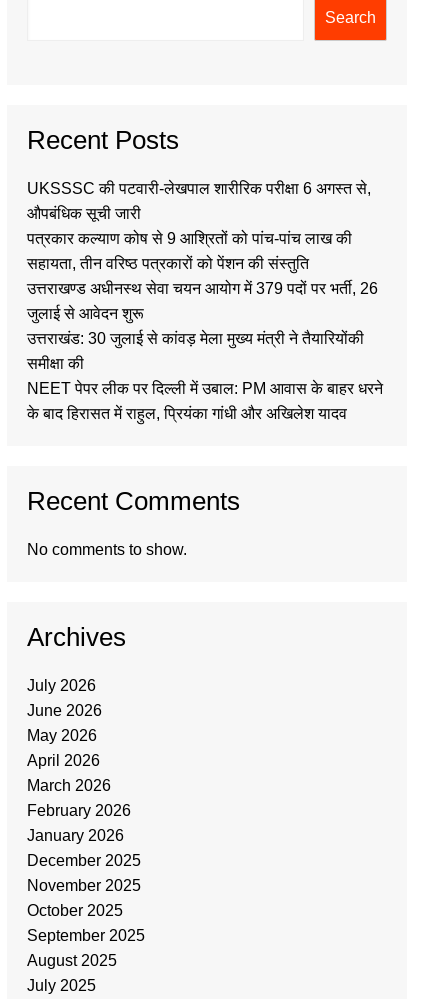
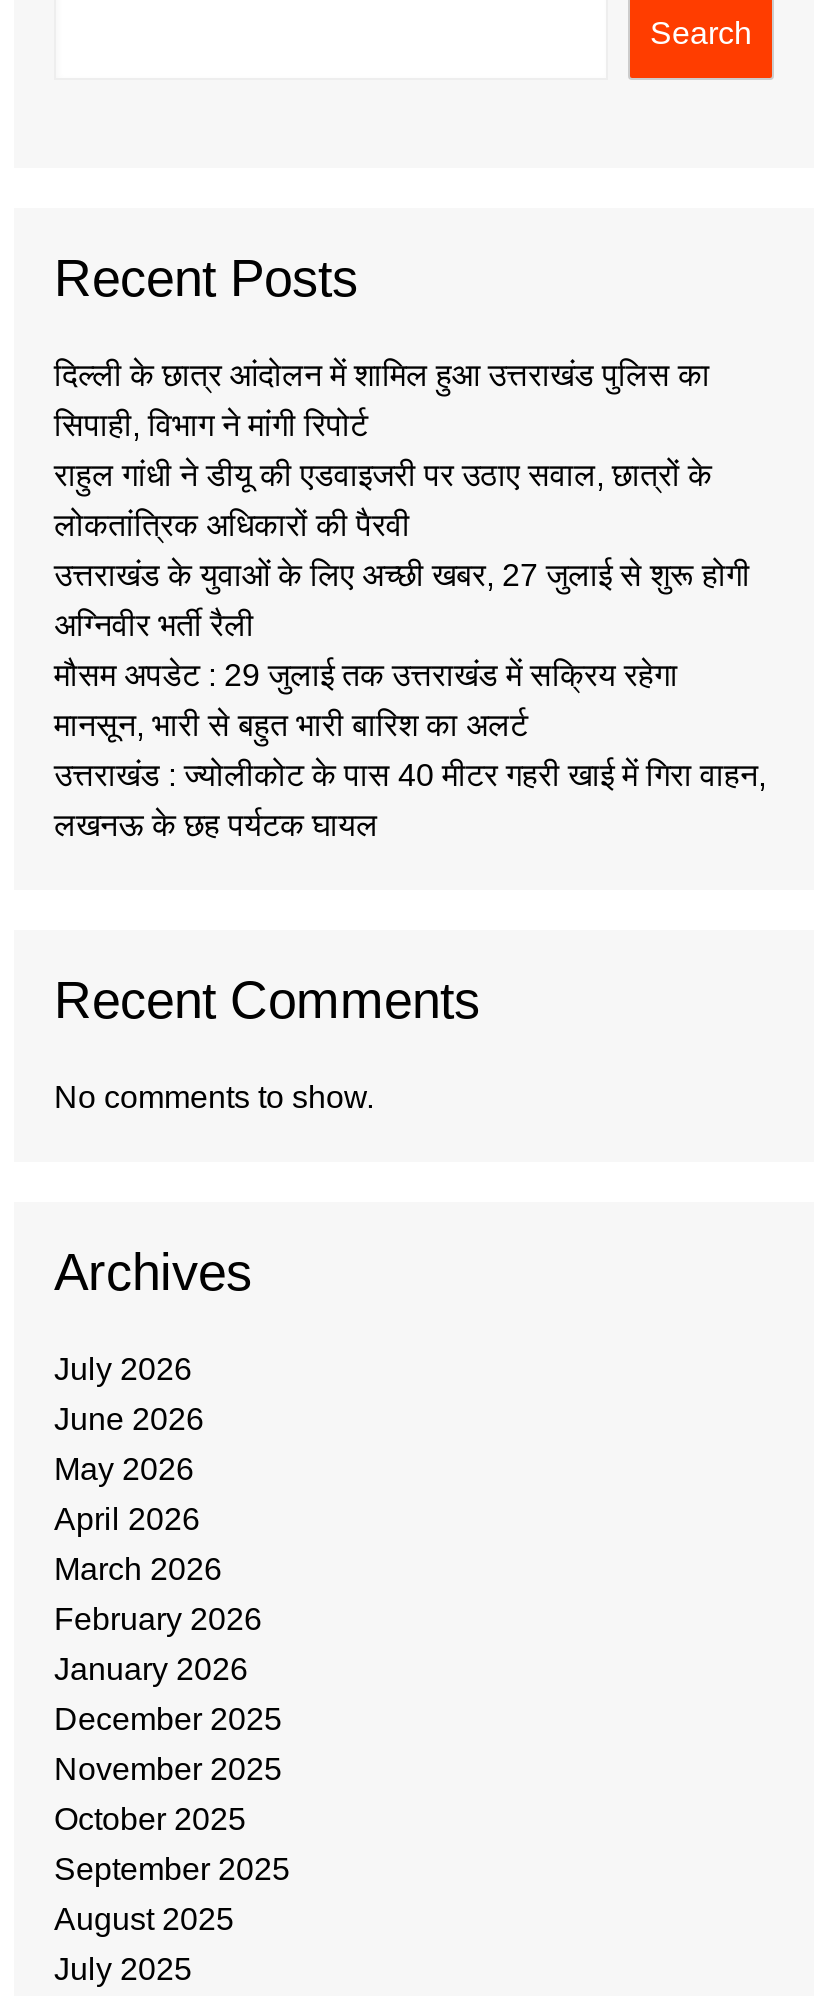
[27,180,371,197] UKSSSC की पटवारी-लेखपाल शारीरिक परीक्षा 6 अगस्त से, -> [54,357,710,391] दिल्ली के छात्र आंदोलन में शामिल हुआ उत्तराखंड पुलिस का
[27,205,141,222] औपबंधिक सूची जारी -> [54,407,368,441] सिपाही, विभाग ने मांगी रिपोर्ट
[27,230,352,247] पत्रकार कल्याण कोष से 9 आश्रितों को पांच-पांच लाख की -> [54,457,712,491] राहुल गांधी ने डीयू की एडवाइजरी पर उठाए सवाल, छात्रों के
[27,255,309,272] सहायता, तीन वरिष्ठ पत्रकारों को पेंशन की संस्तुति -> [54,507,410,541] लोकतांत्रिक अधिकारों की पैरवी
[27,280,378,297] उत्तराखण्ड अधीनस्थ सेवा चयन आयोग में 379 पदों पर भर्ती, 26 -> [54,557,750,591] उत्तराखंड के युवाओं के लिए अच्छी खबर, 27 जुलाई से शुरू होगी
[27,305,144,322] जुलाई से आवेदन शुरू -> [54,607,254,641] अग्निवीर भर्ती रैली
[27,330,364,347] उत्तराखंड: 30 जुलाई से कांवड़ मेला मुख्य मंत्री ने तैयारियों‌की -> [54,657,678,691] मौसम अपडेट : 29 जुलाई तक उत्तराखंड में सक्रिय रहेगा
[27,355,84,372] समीक्षा की -> [54,707,528,741] मानसून, भारी से बहुत भारी बारिश का अलर्ट
[27,380,383,397] NEET पेपर लीक पर दिल्ली में उबाल: PM आवास के बाहर धरने -> [54,757,766,791] उत्तराखंड : ज्योलीकोट के पास 40 मीटर गहरी खाई में गिरा वाहन,
[27,405,347,422] के बाद हिरासत में राहुल, प्रियंका गांधी और अखिलेश यादव -> [54,807,378,841] लखनऊ के छह पर्यटक घायल

